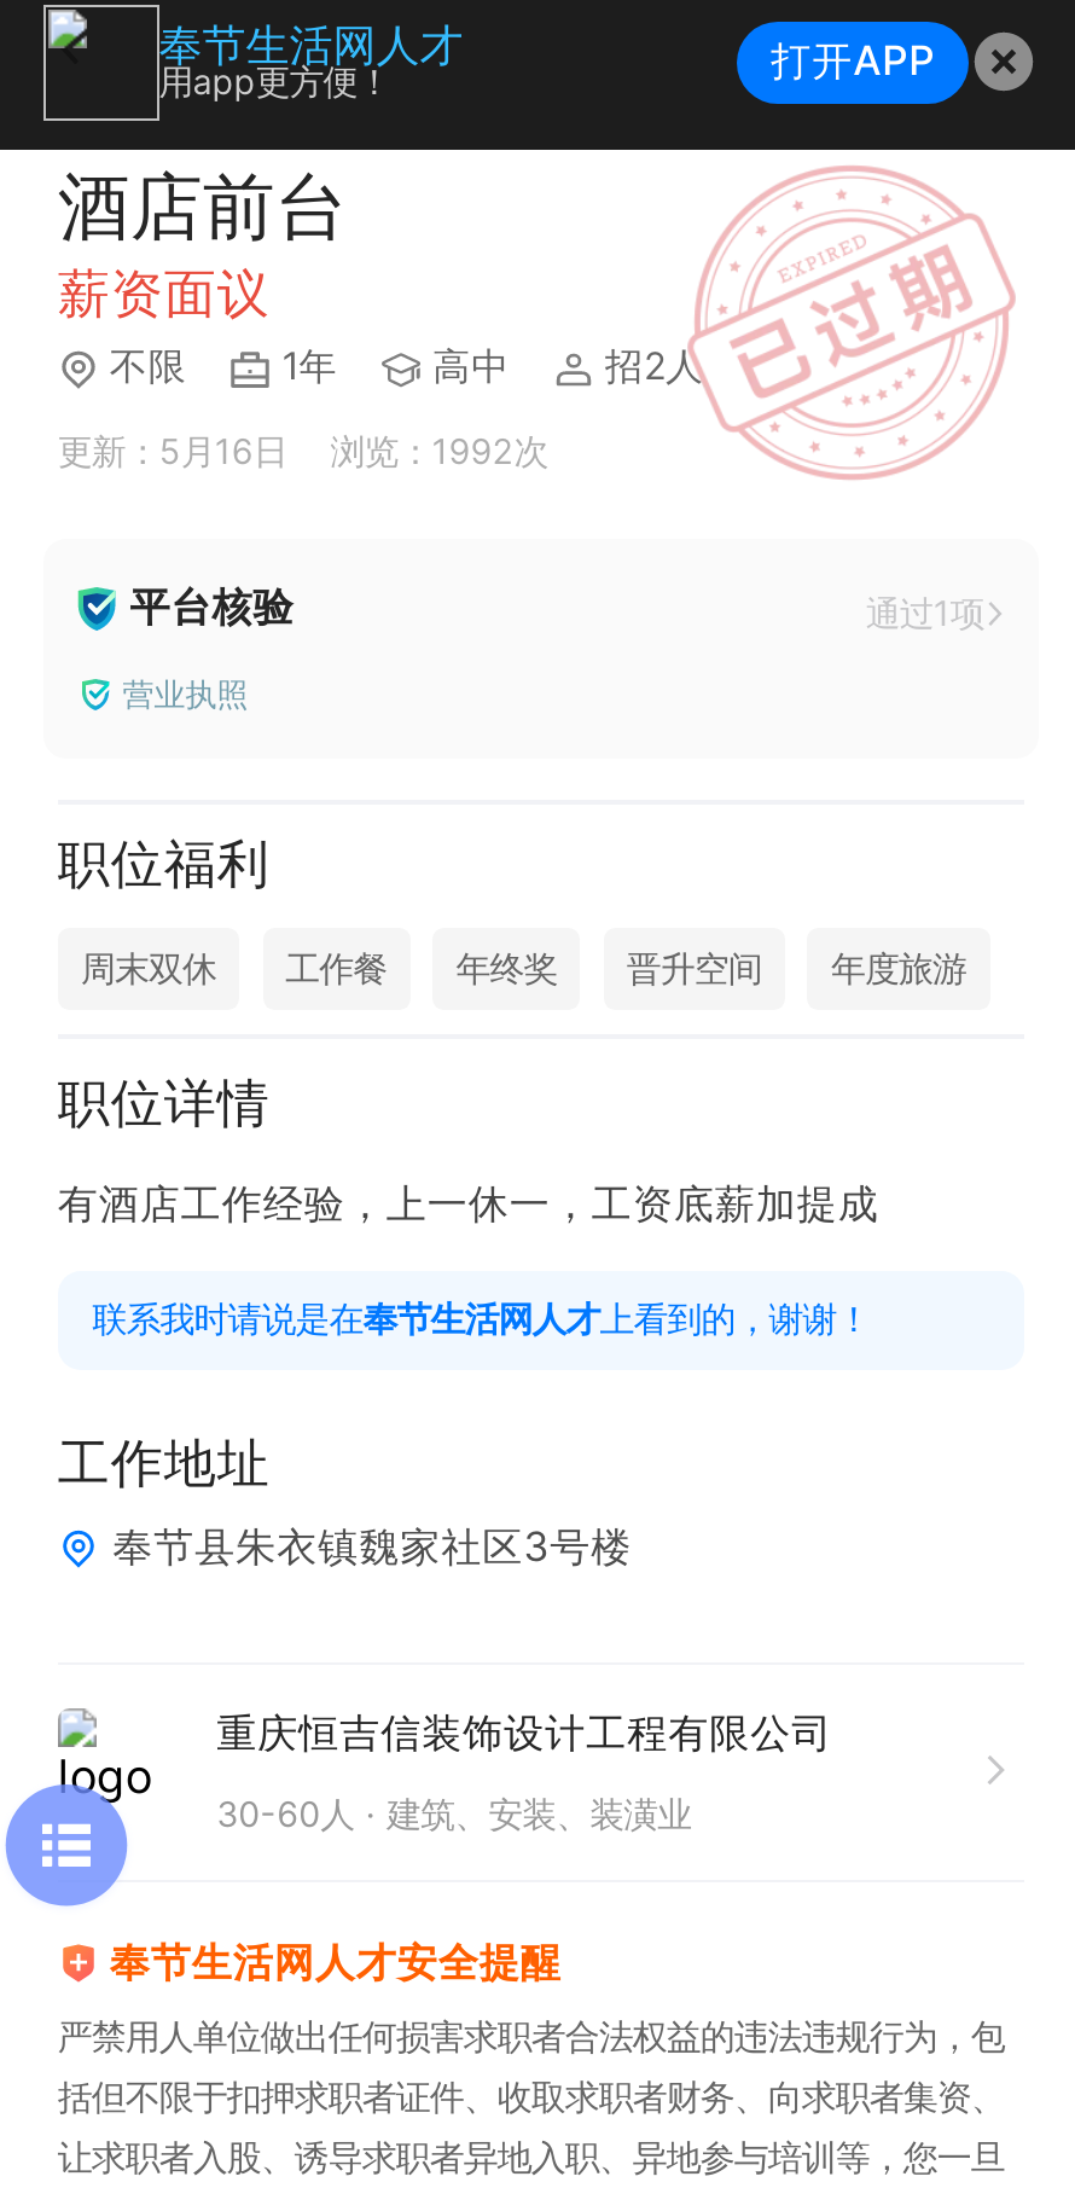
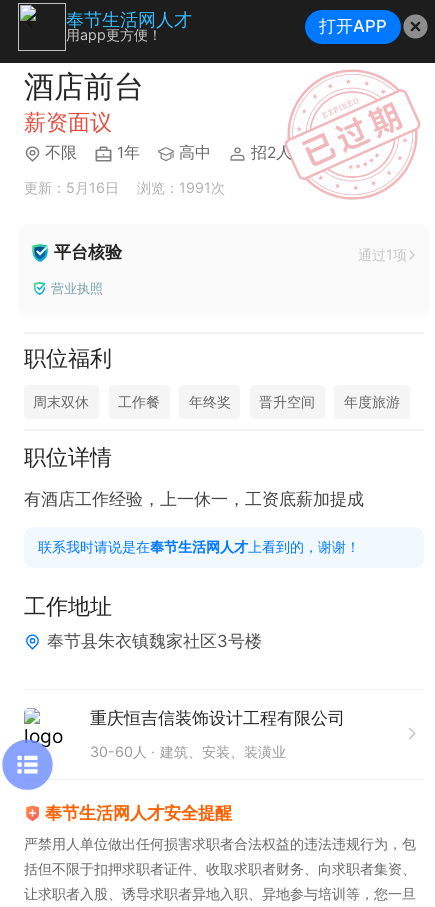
[58,430,548,471] 更新：5月16日 浏览：1992次 -> [24,179,225,196] 更新：5月16日 浏览：1991次

